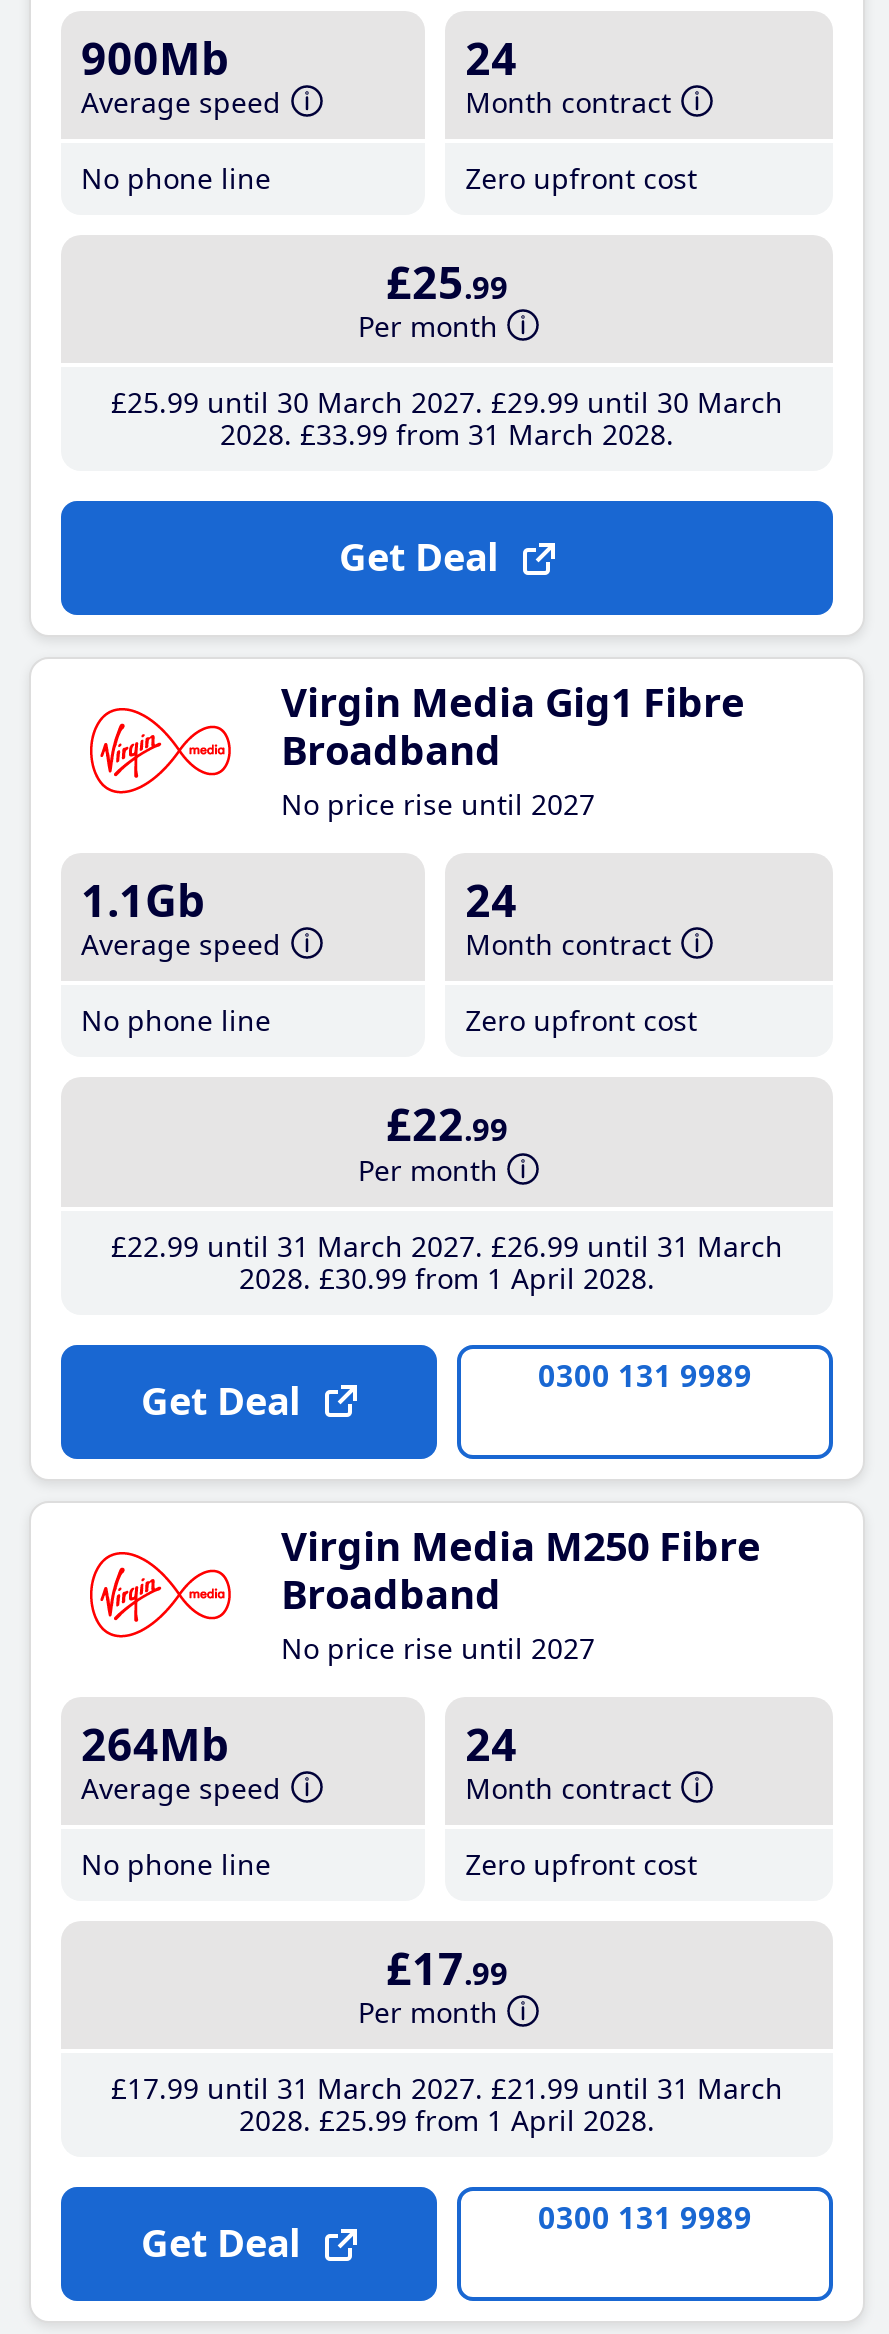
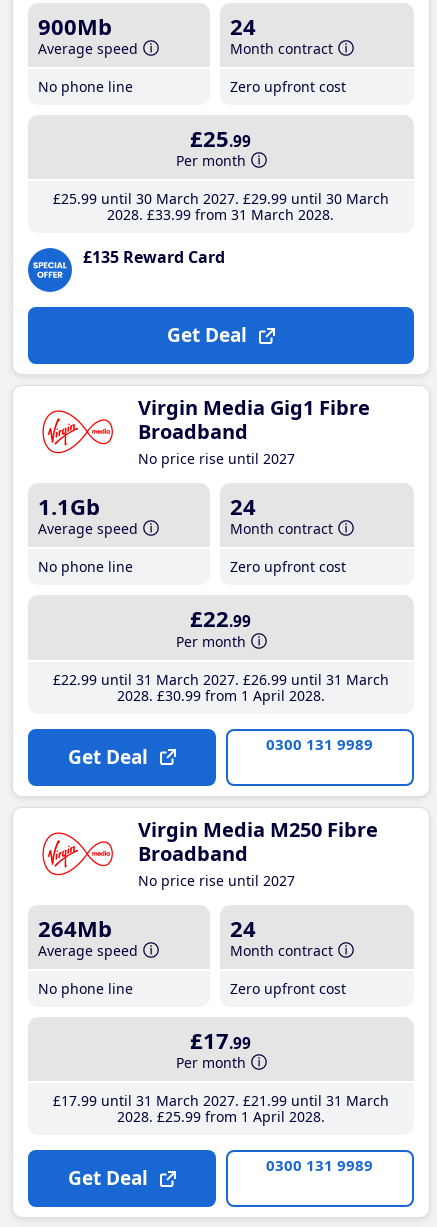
none -> [27,246,225,293] [image] | £135 Reward Card

